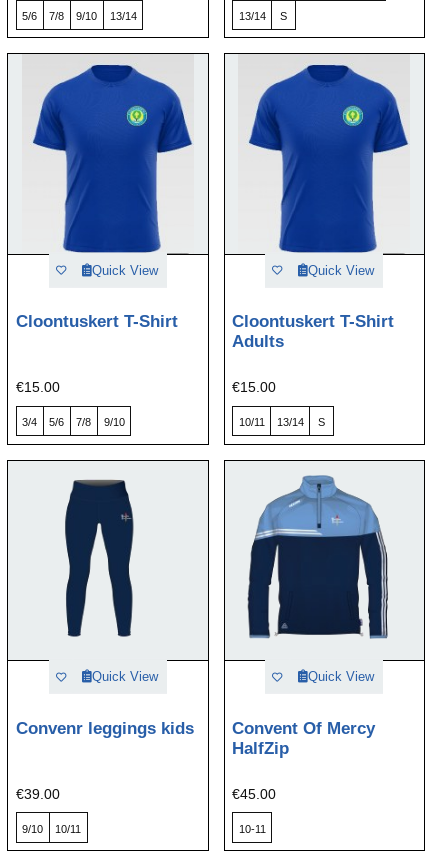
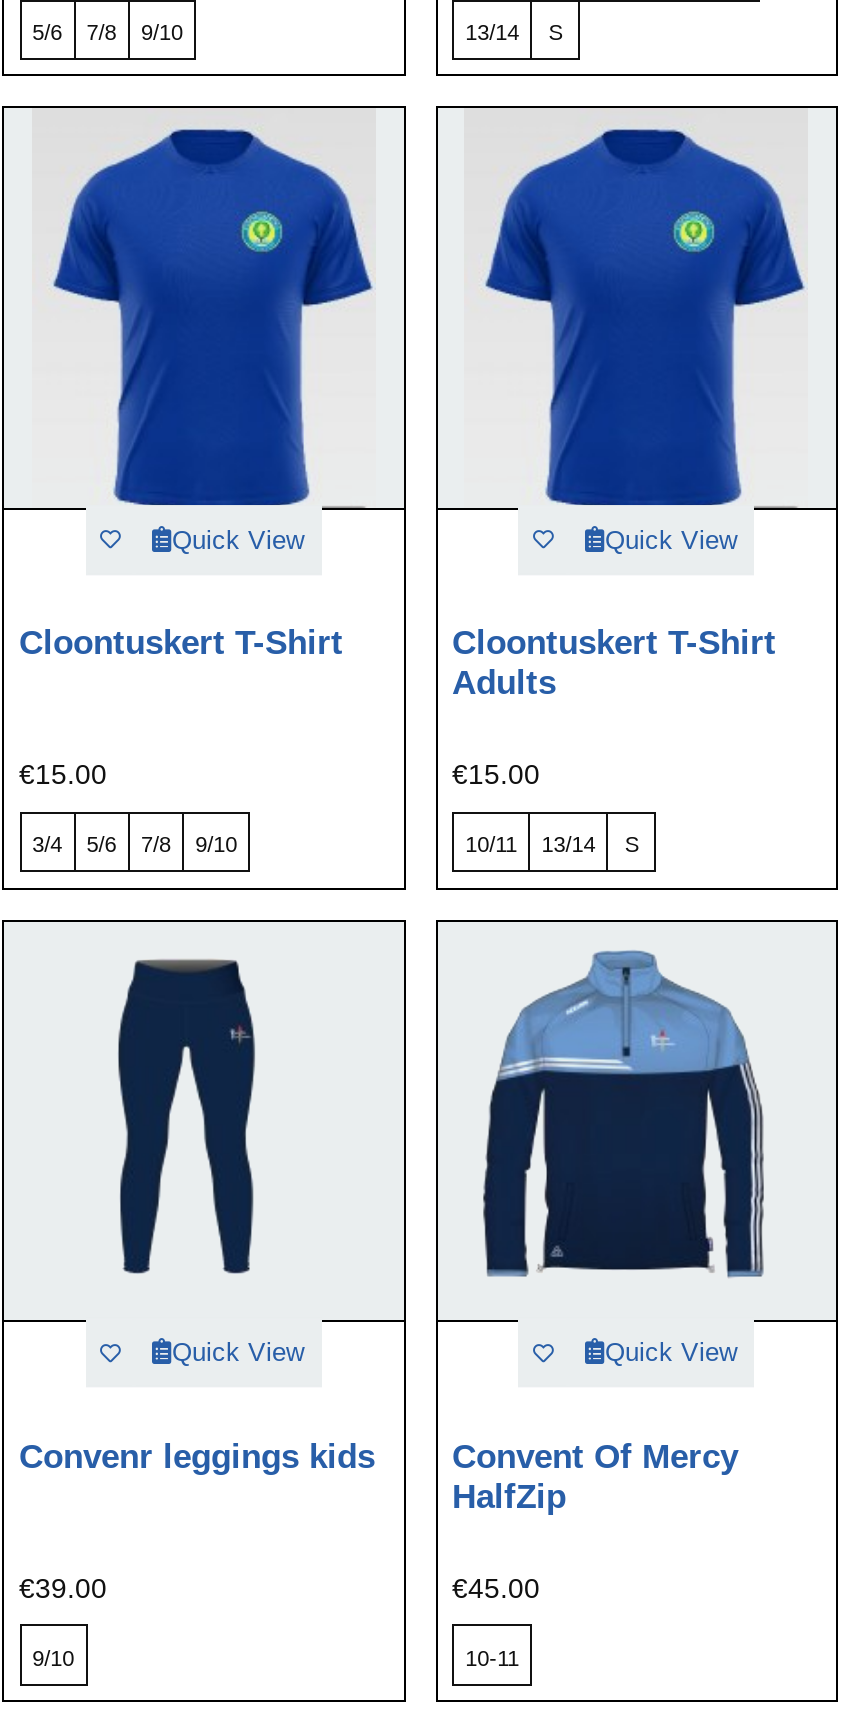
[110,10,137,22] 13/14 -> none
[55,823,81,835] 10/11 -> none

